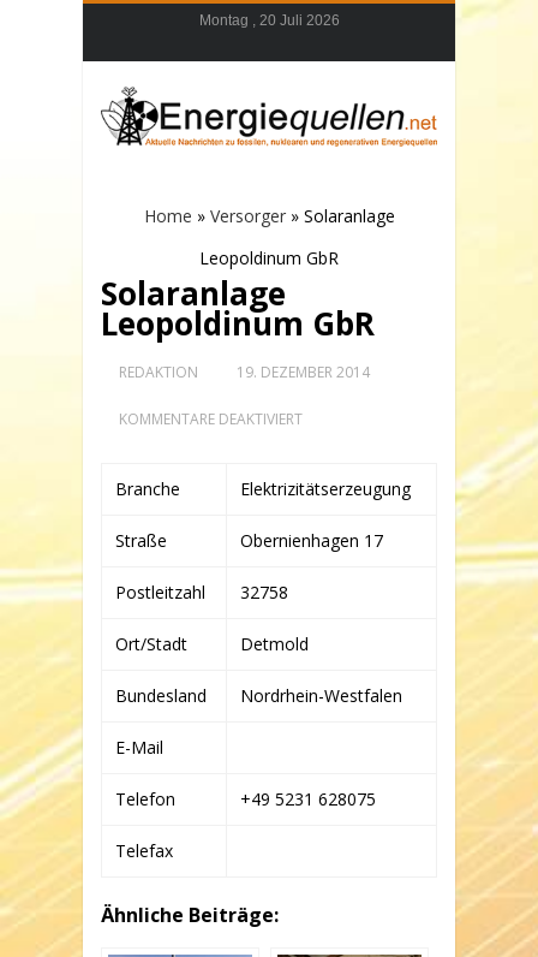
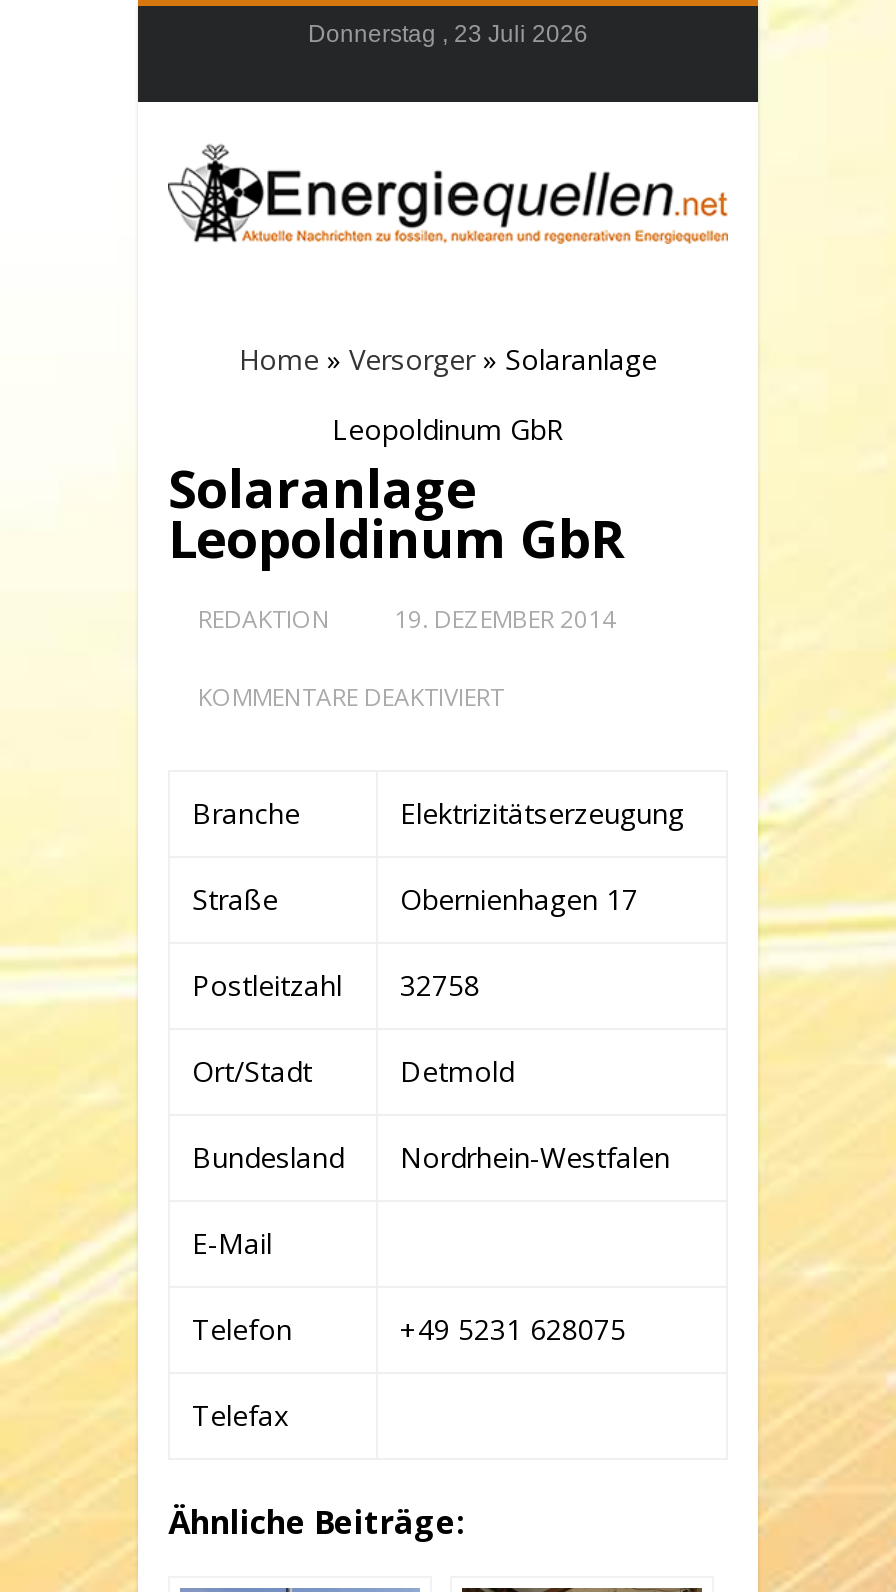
[199,12,339,29] Montag , 20 Juli 2026 -> [308,20,588,48] Donnerstag , 23 Juli 2026

